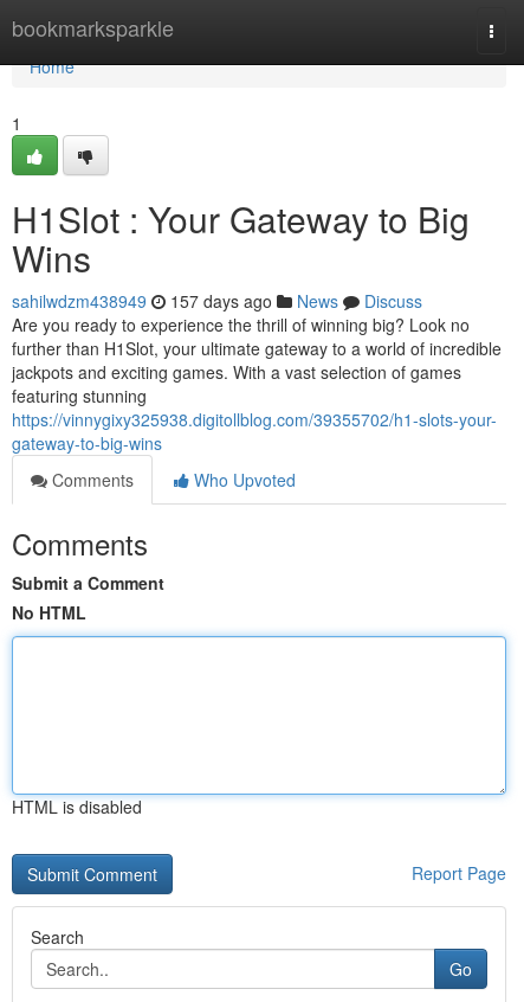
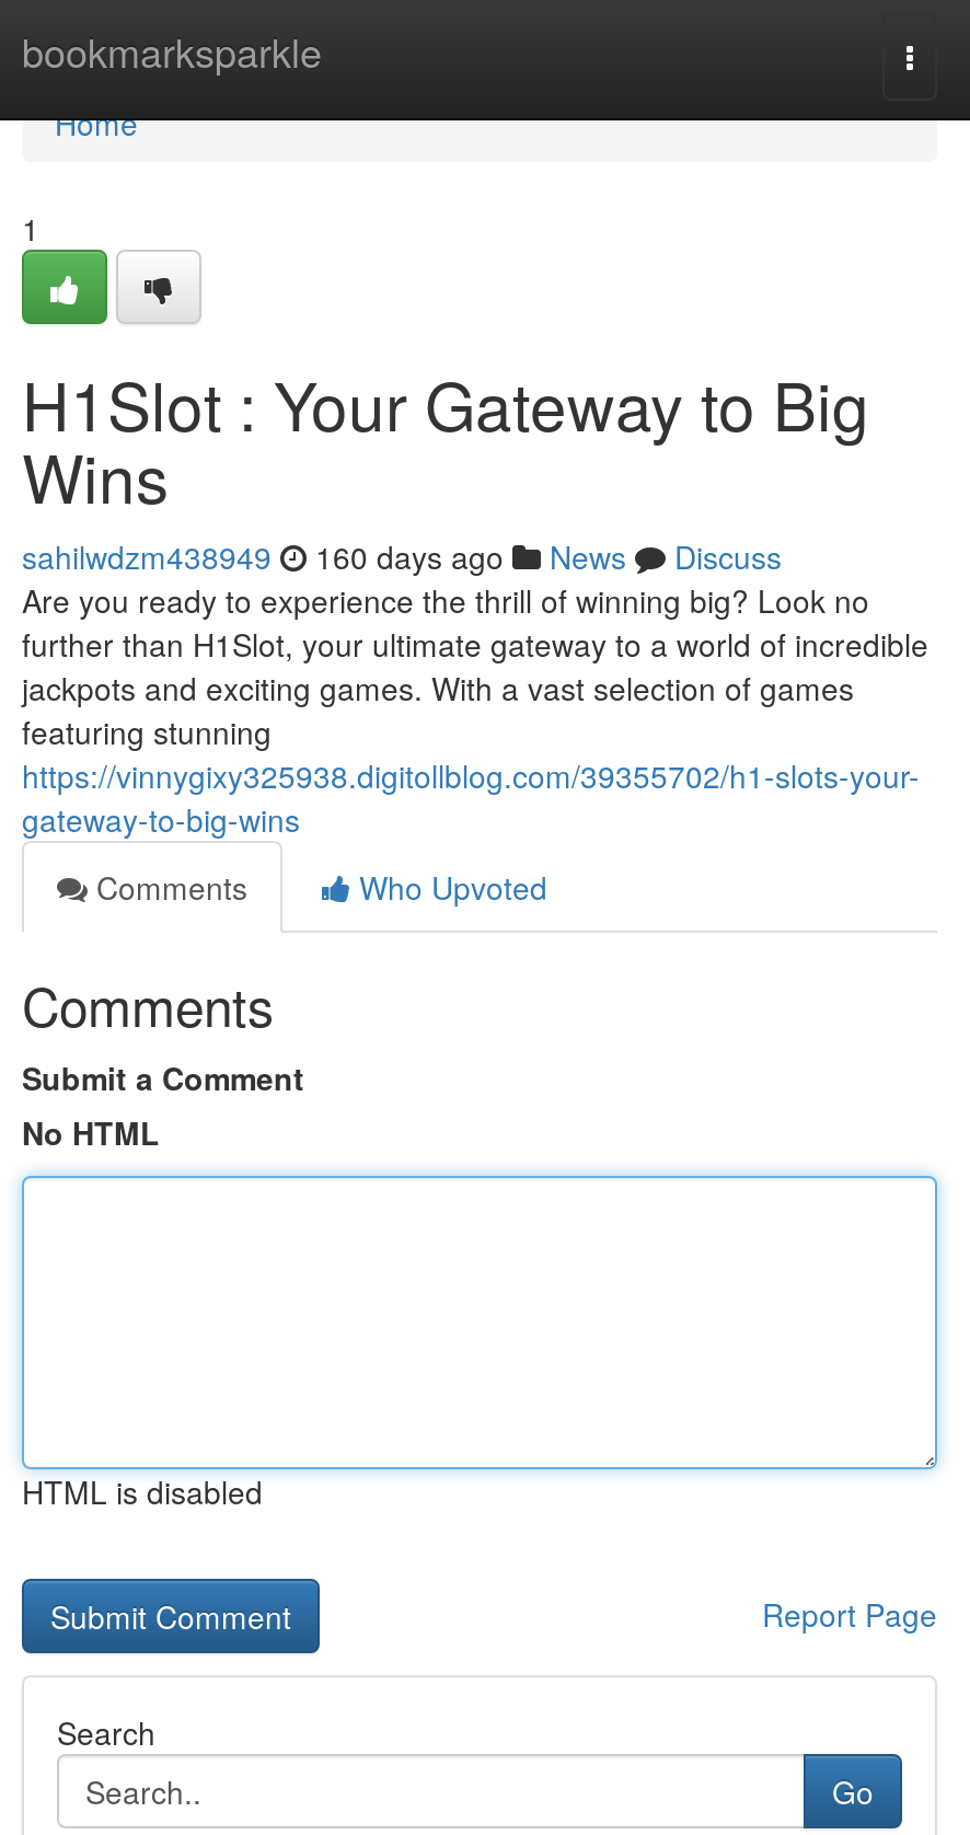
[12,289,422,313] sahilwdzm438949 157 days ago News Discuss -> [22,534,782,578] sahilwdzm438949 160 days ago News Discuss

